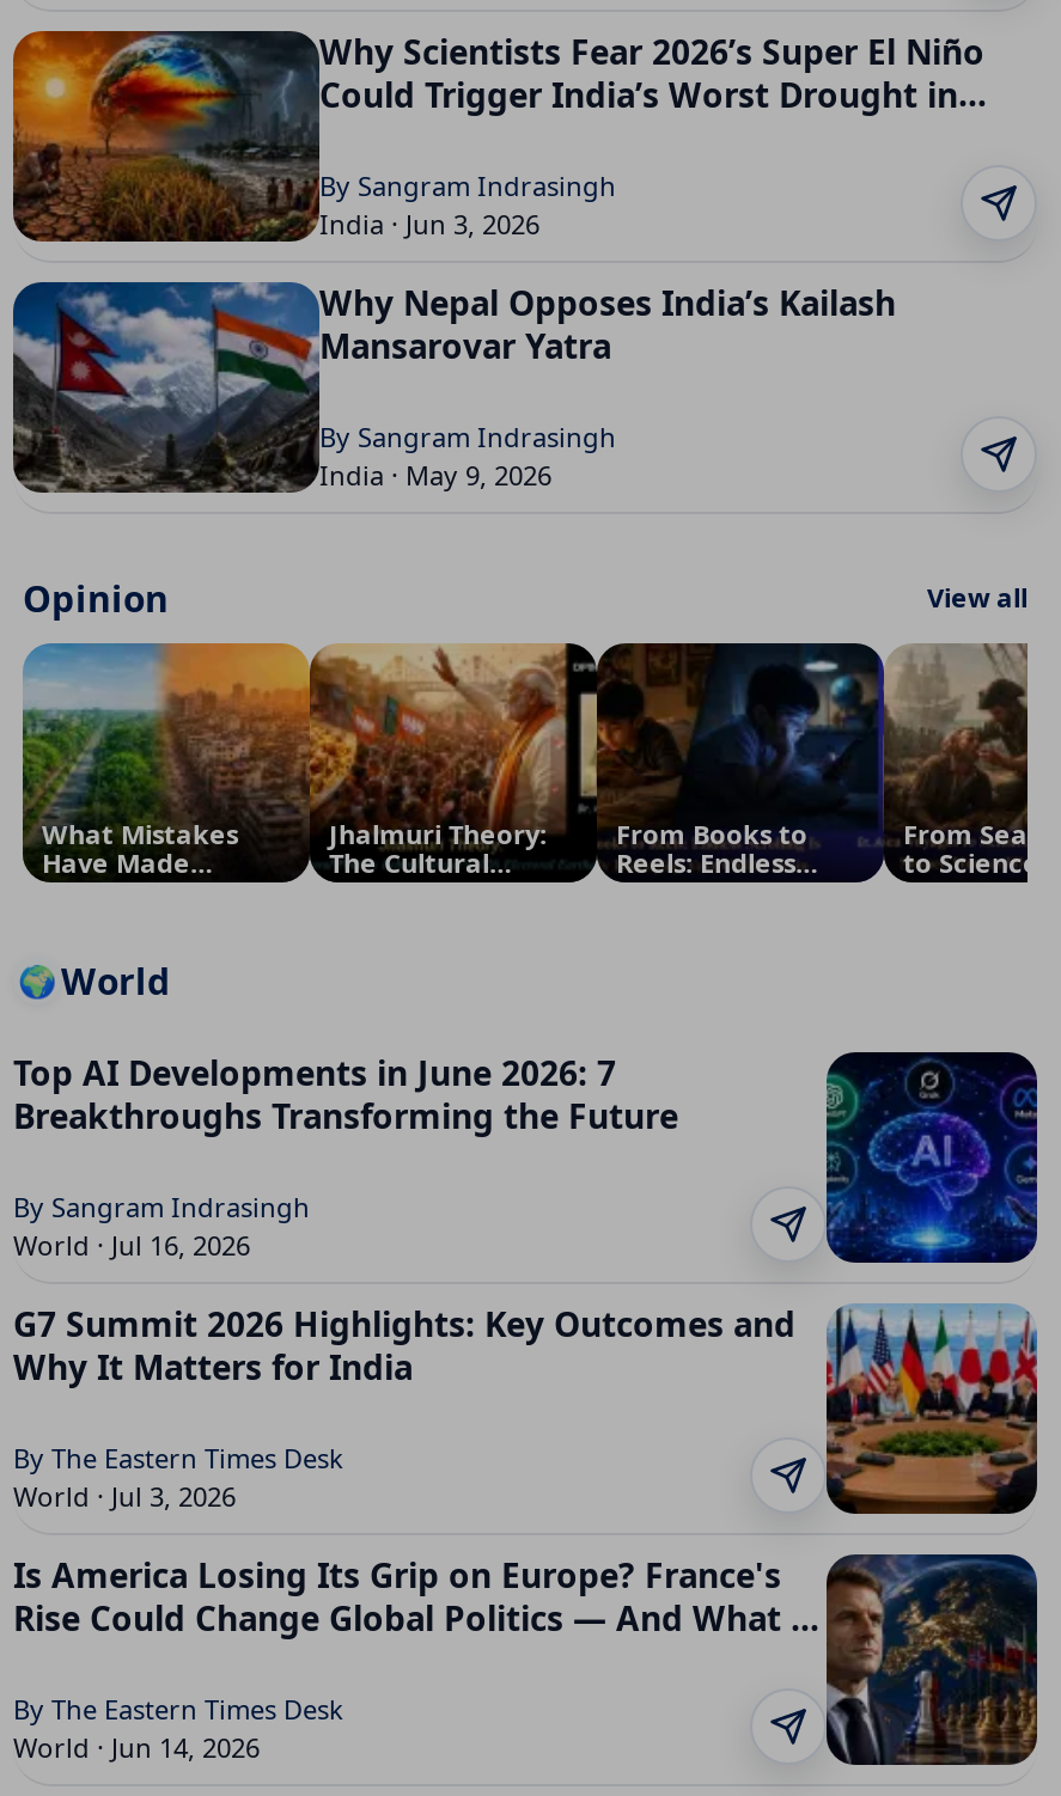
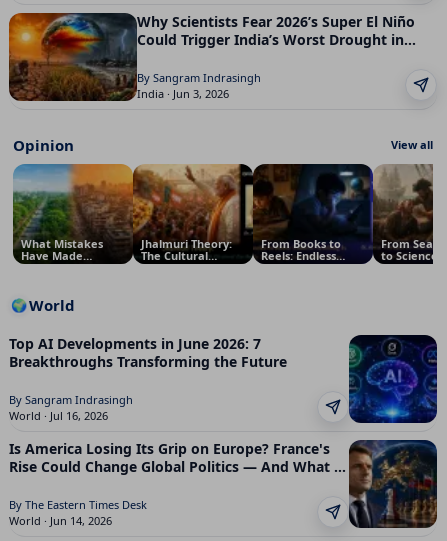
[11,279,896,495] [image] | Why Nepal Opposes India’s Kailash | Mansarovar Yatra | By Sangram Indrasingh | India · May 9, 2026 -> none
[13,1301,1039,1514] [image] | G7 Summit 2026 Highlights: Key Outcomes and | Why It Matters for India | By The Eastern Times Desk | World · Jul 3, 2026 -> none

